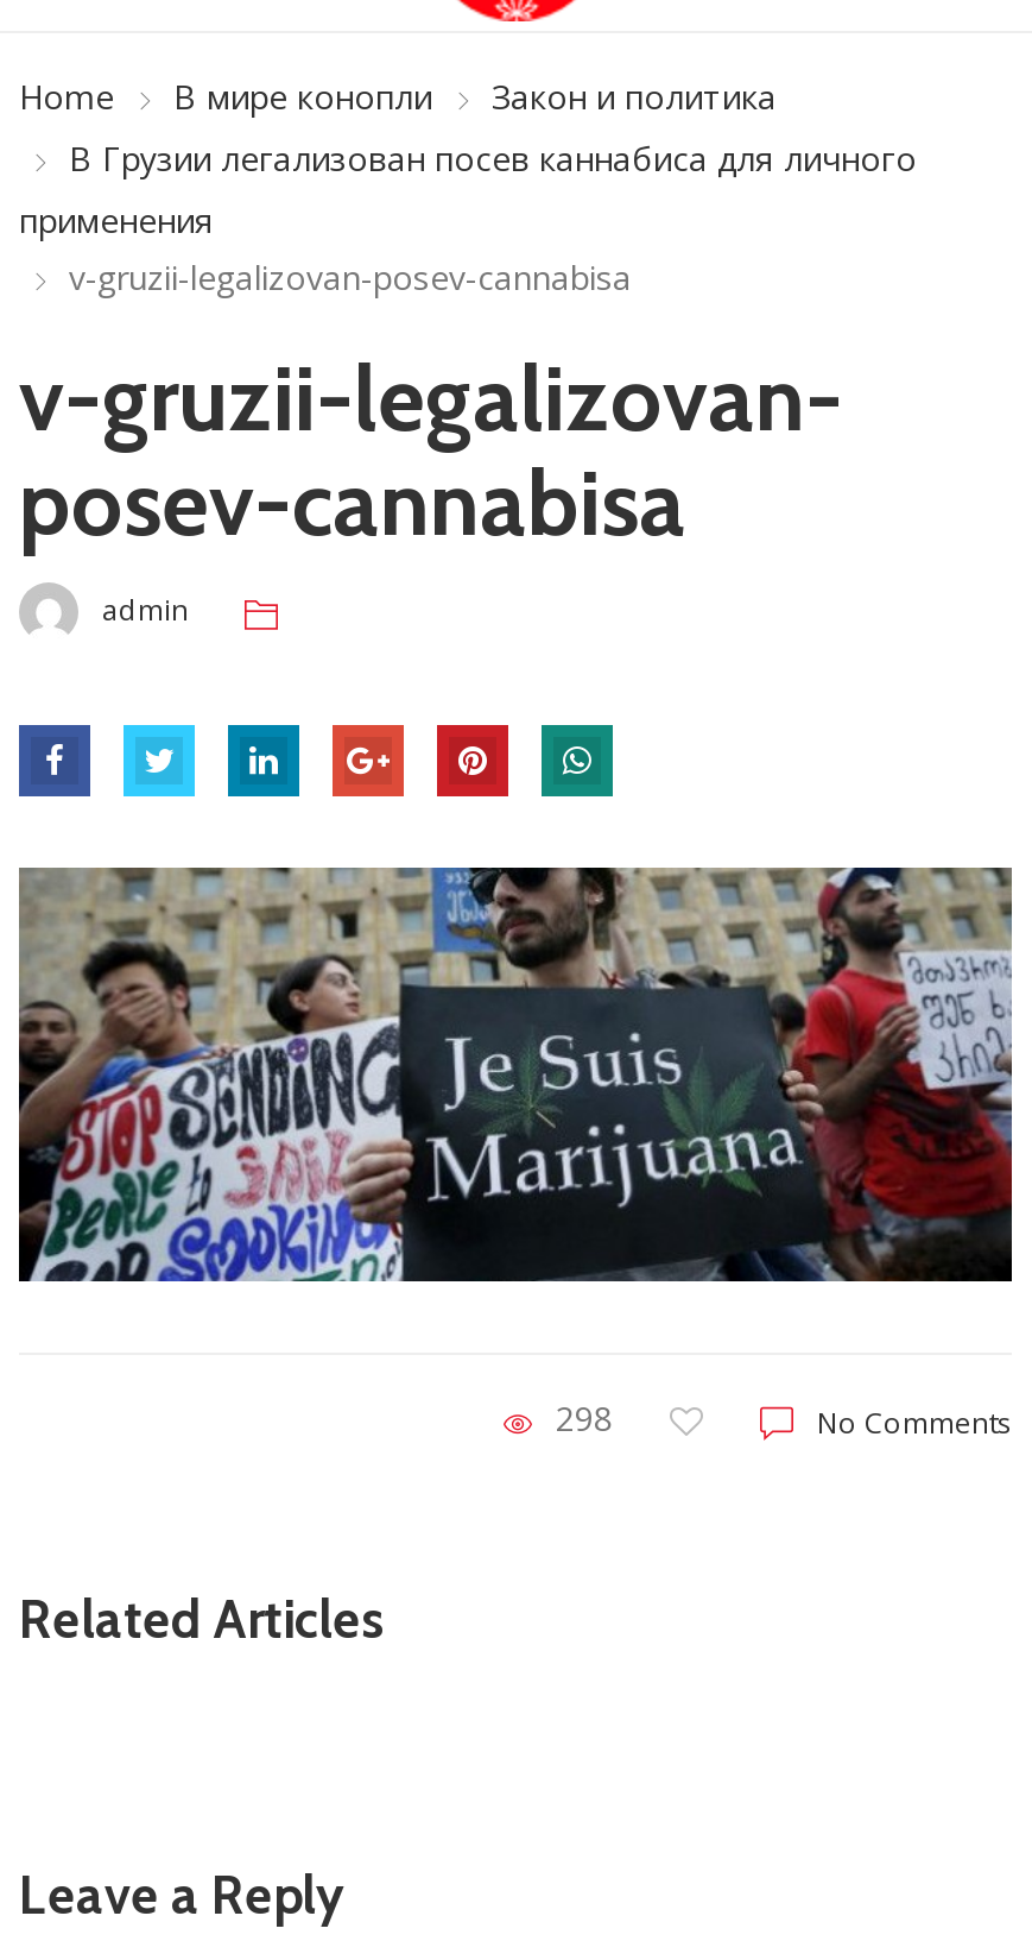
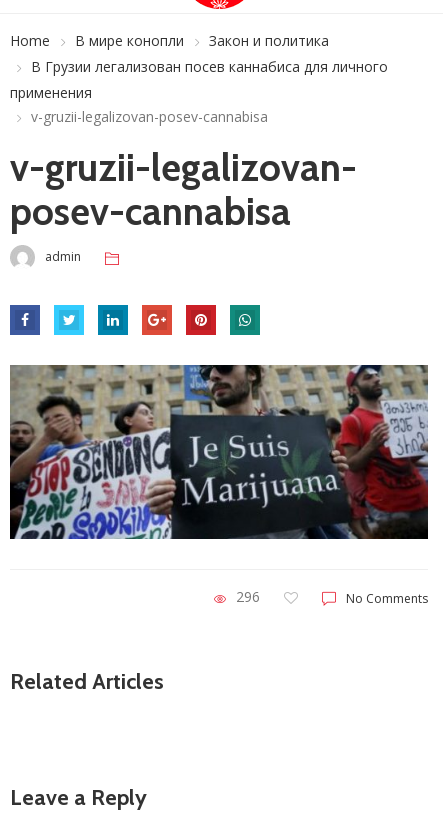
[556,1397,613,1442] 298 -> [236,587,260,606] 296

